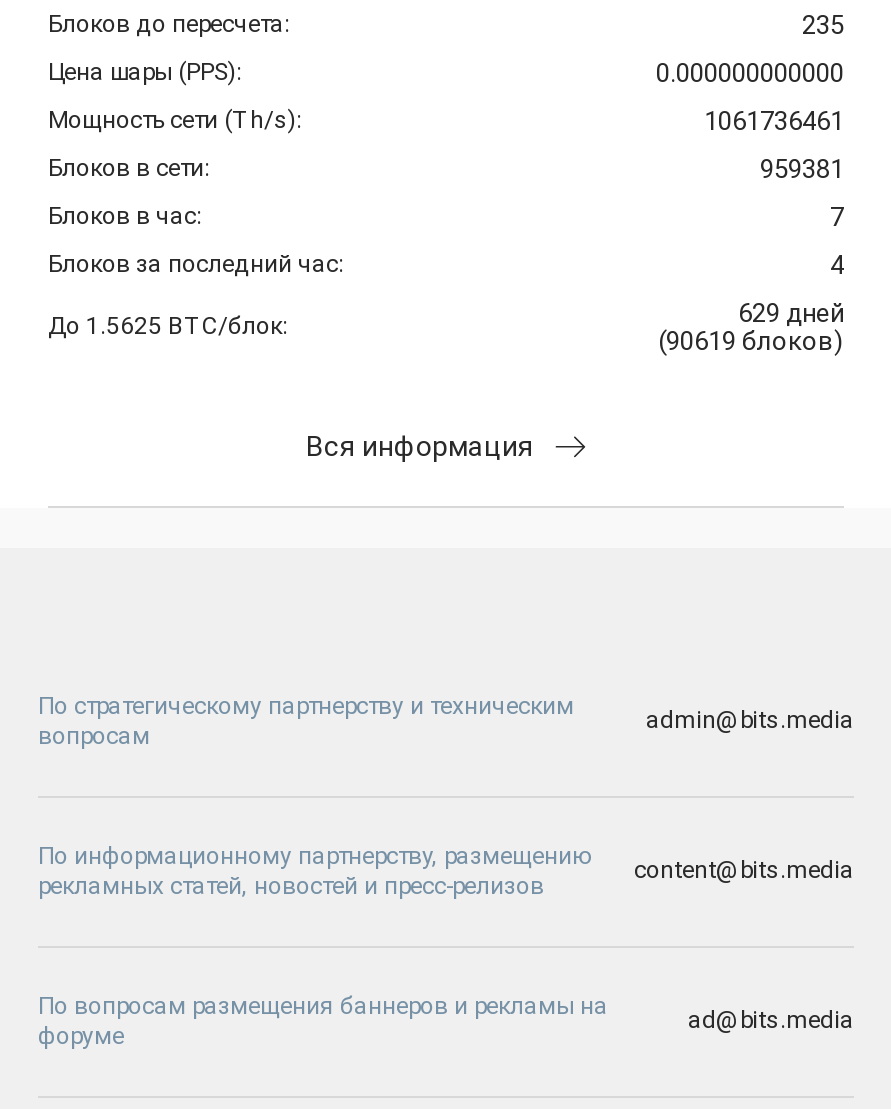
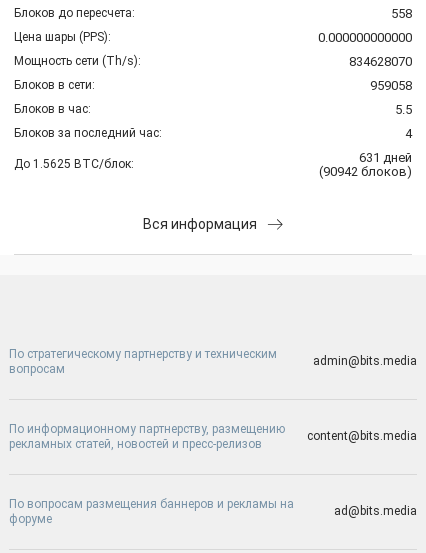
[802,10,844,40] 235 -> [391,6,412,21] 558
[704,106,844,136] 1061736461 -> [349,54,412,69] 834628070
[760,154,844,184] 959381 -> [370,78,412,93] 959058
[830,202,844,232] 7 -> [395,102,412,117] 5.5
[738,298,844,328] 629 дней -> [359,150,412,165] 631 дней
[658,326,844,356] (90619 блоков) -> [319,164,412,179] (90942 блоков)

